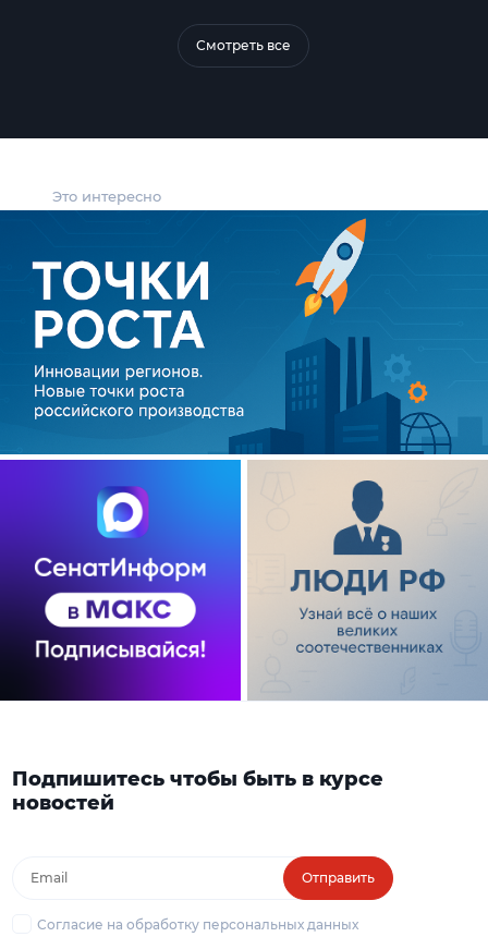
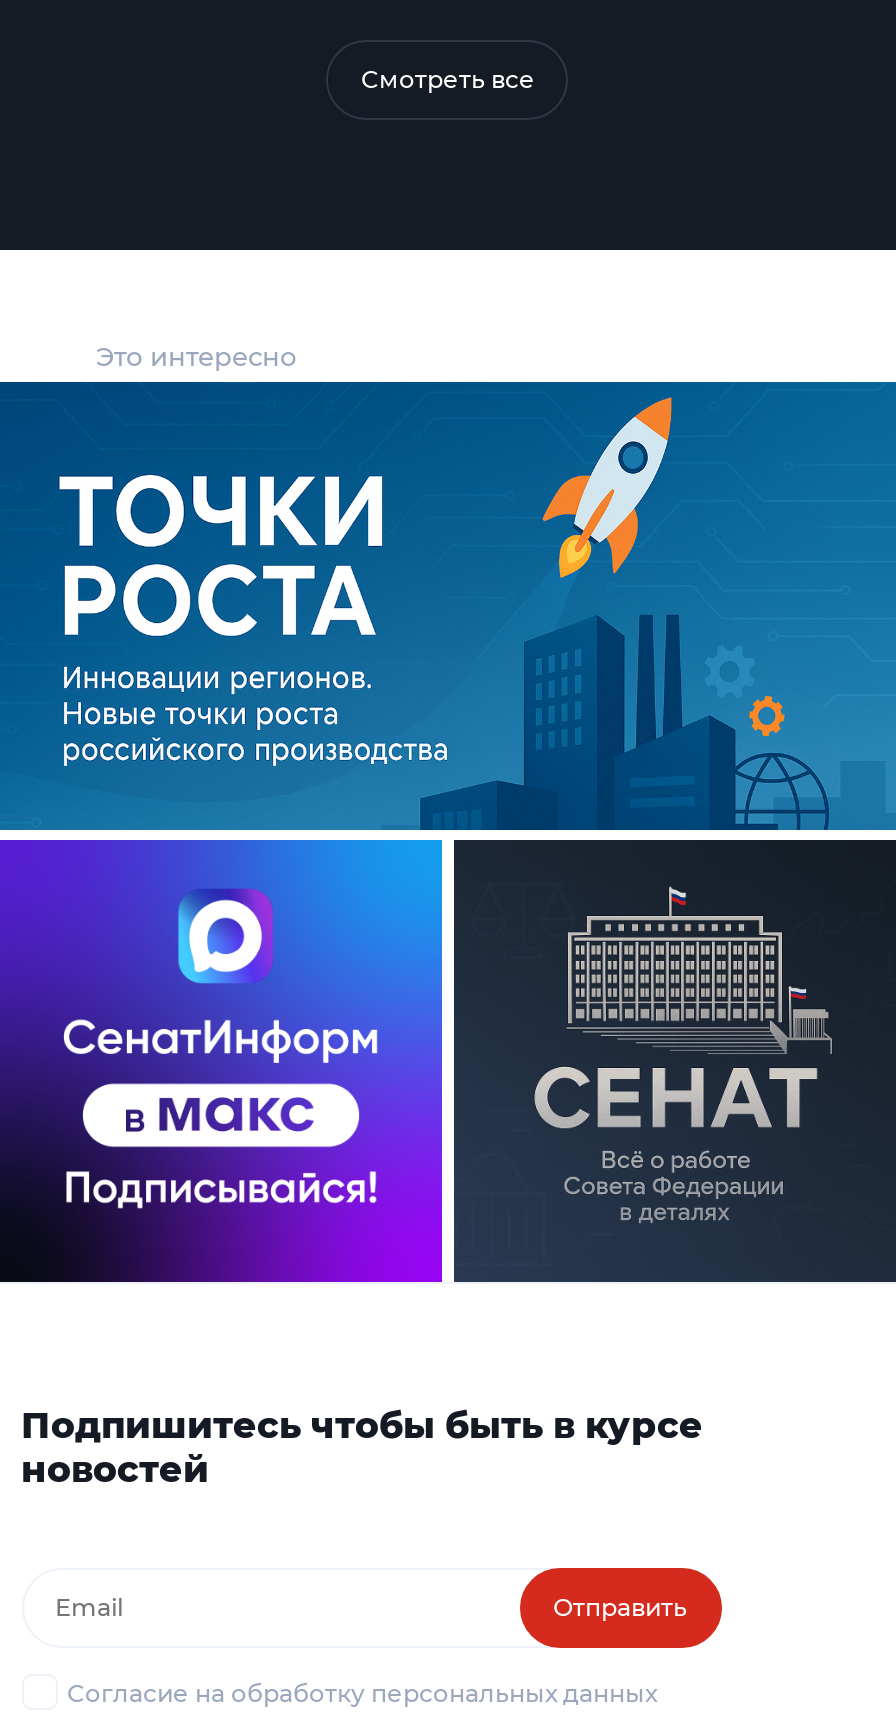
[247,460,485,699] [image] -> [452,838,890,1282] [image]

